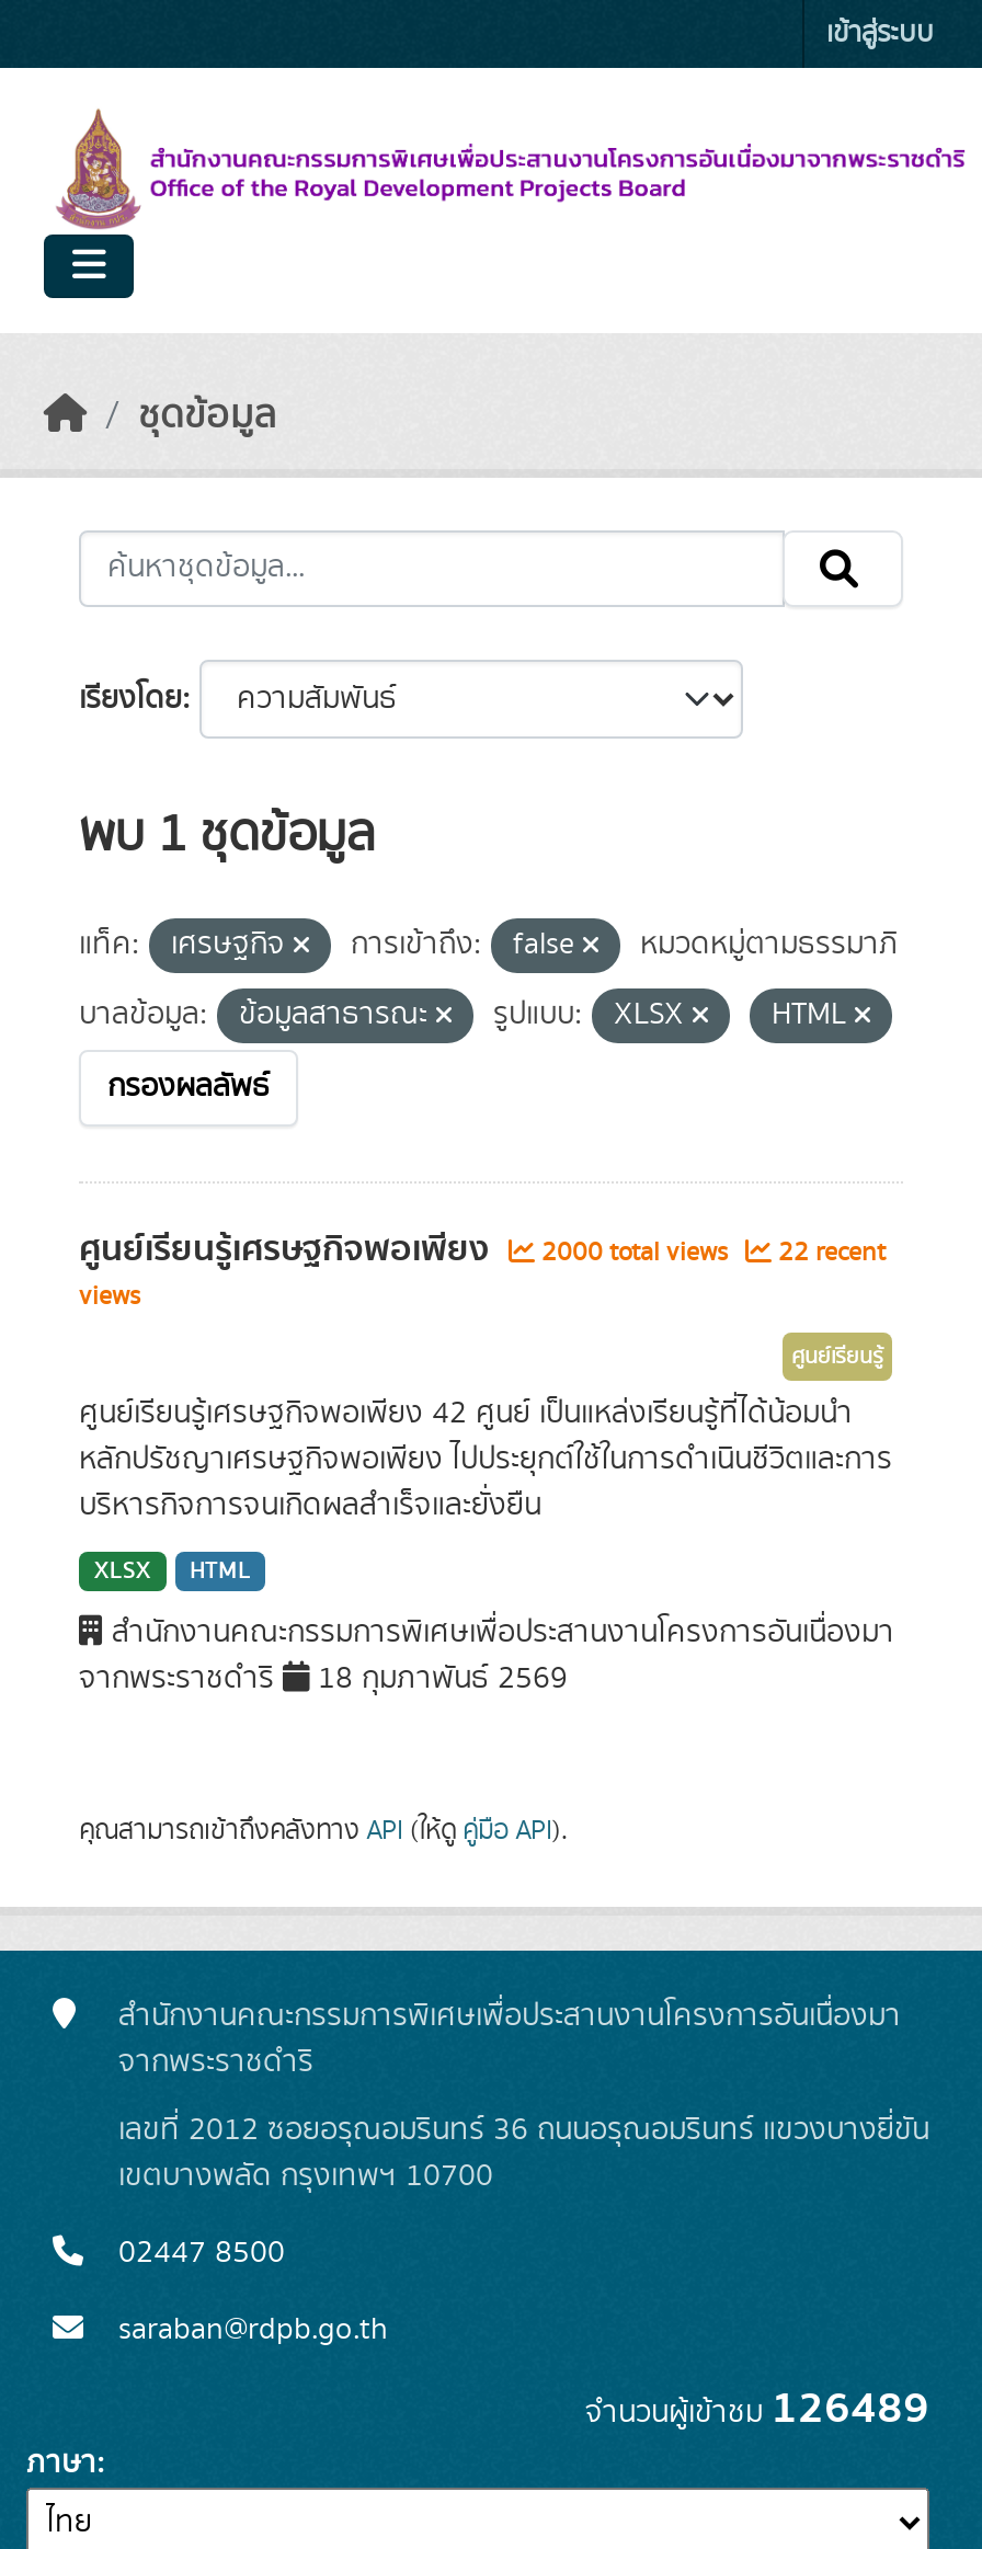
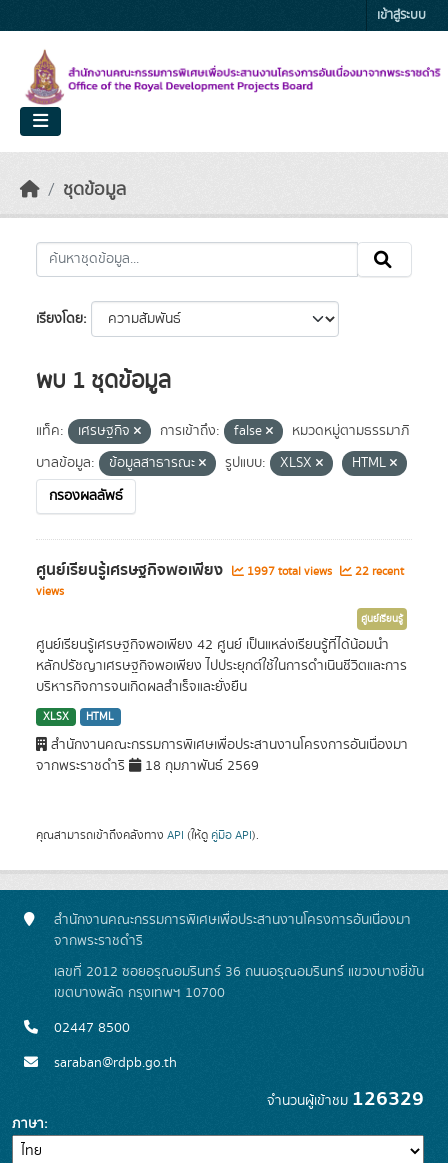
[79,1221,886,1278] ศูนย์เรียนรู้เศรษฐกิจพอเพียง 2000 total views 22 recent -> [36,557,404,583] ศูนย์เรียนรู้เศรษฐกิจพอเพียง 1997 total views 22 recent
[585,2374,929,2444] จำนวนผู้เข้าชม126489 -> [267,1083,424,1115] จำนวนผู้เข้าชม126329

